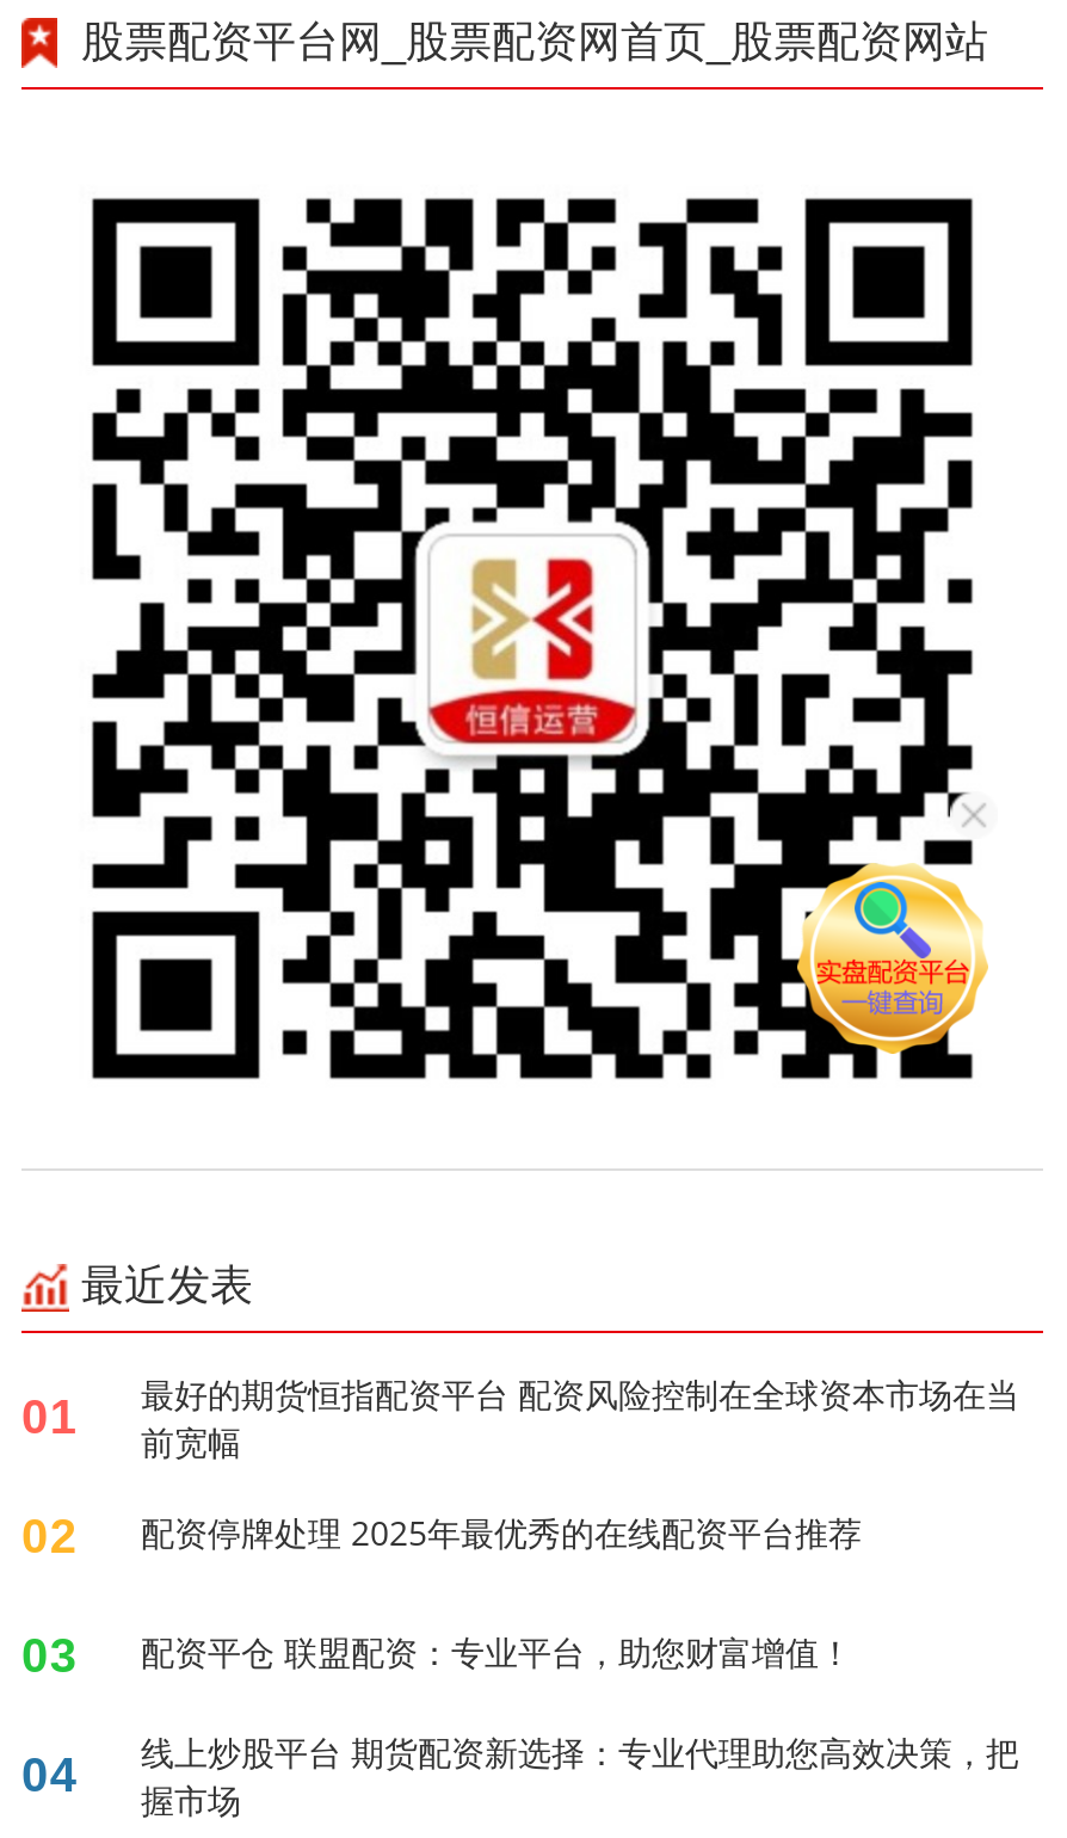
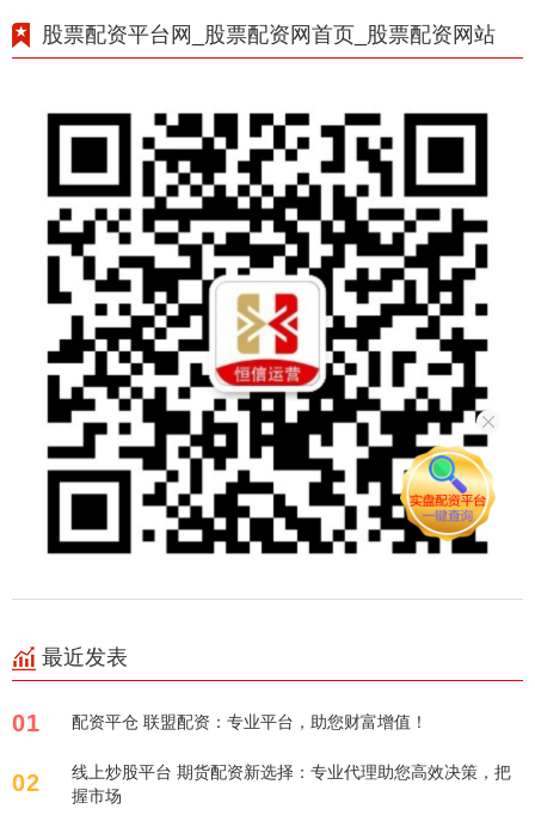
[21,1370,1019,1681] 最好的期货恒指配资平台 配资风险控制在全球资本市场在当 | 前宽幅 | 02 | 配资停牌处理 2025年最优秀的在线配资平台推荐 | 03 -> none
[21,1728,1019,1822] 04 线上炒股平台 期货配资新选择：专业代理助您高效决策，把 握市场 -> [12,760,511,806] 02 线上炒股平台 期货配资新选择：专业代理助您高效决策，把 握市场

